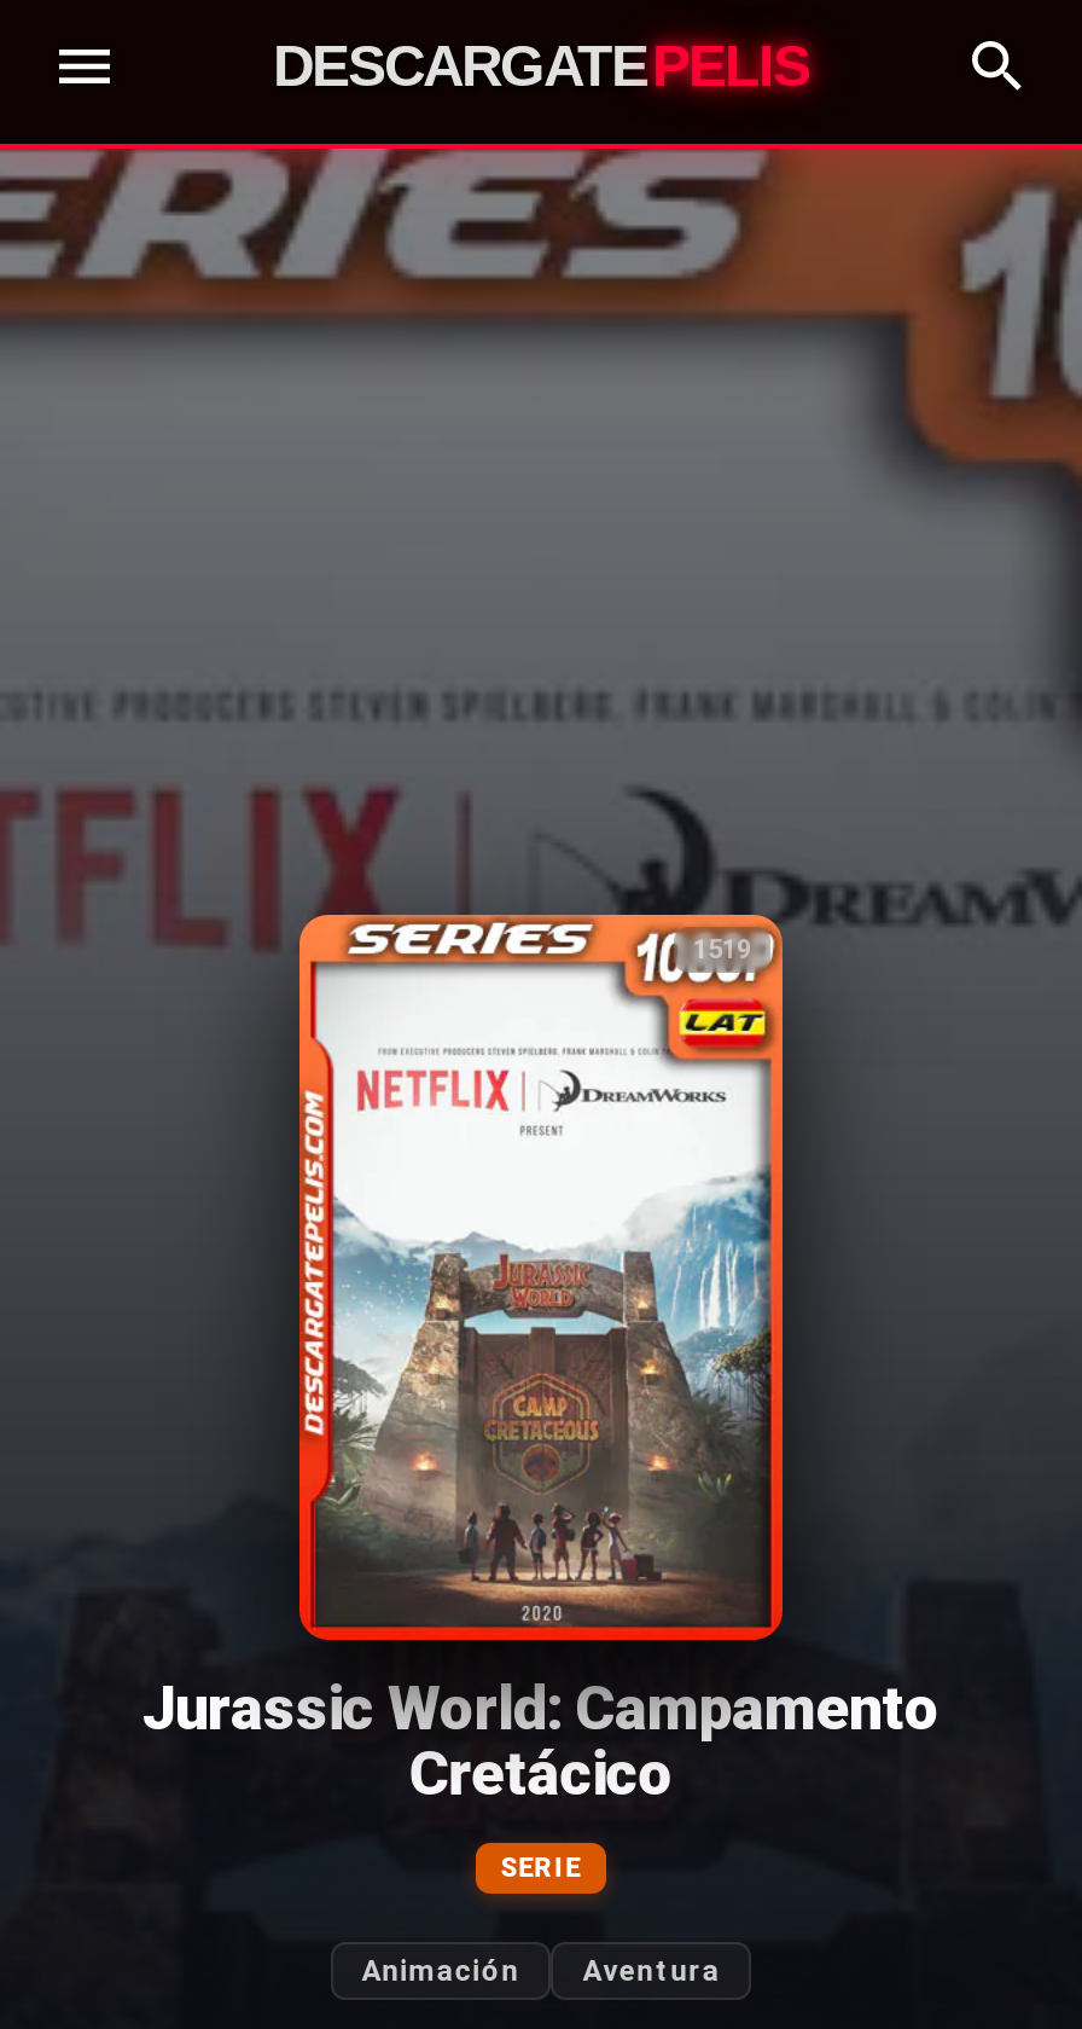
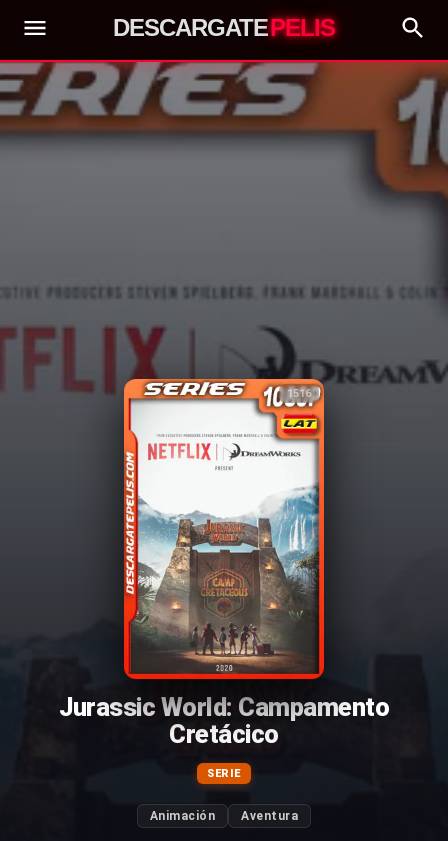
[693,934,751,966] 1519 -> [287,387,311,400] 1516

